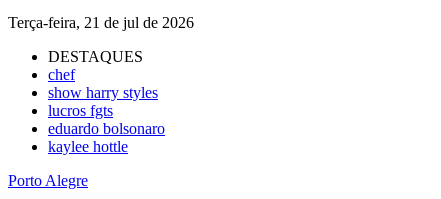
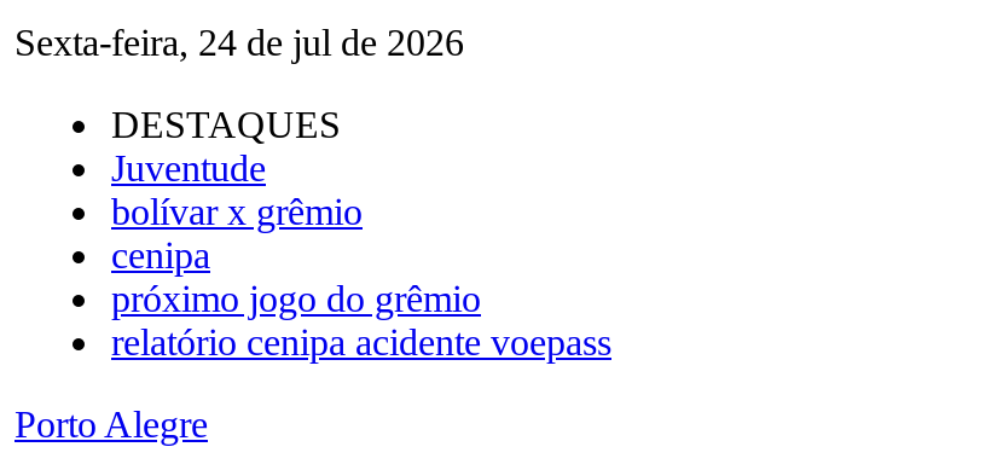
[8,14,194,31] Terça-feira, 21 de jul de 2026 -> [15,22,464,63] Sexta-feira, 24 de jul de 2026
[48,66,165,155] chef | show harry styles | lucros fgts | eduardo bolsonaro | kaylee hottle -> [111,147,611,362] Juventude | bolívar x grêmio | cenipa | próximo jogo do grêmio | relatório cenipa acidente voepass

